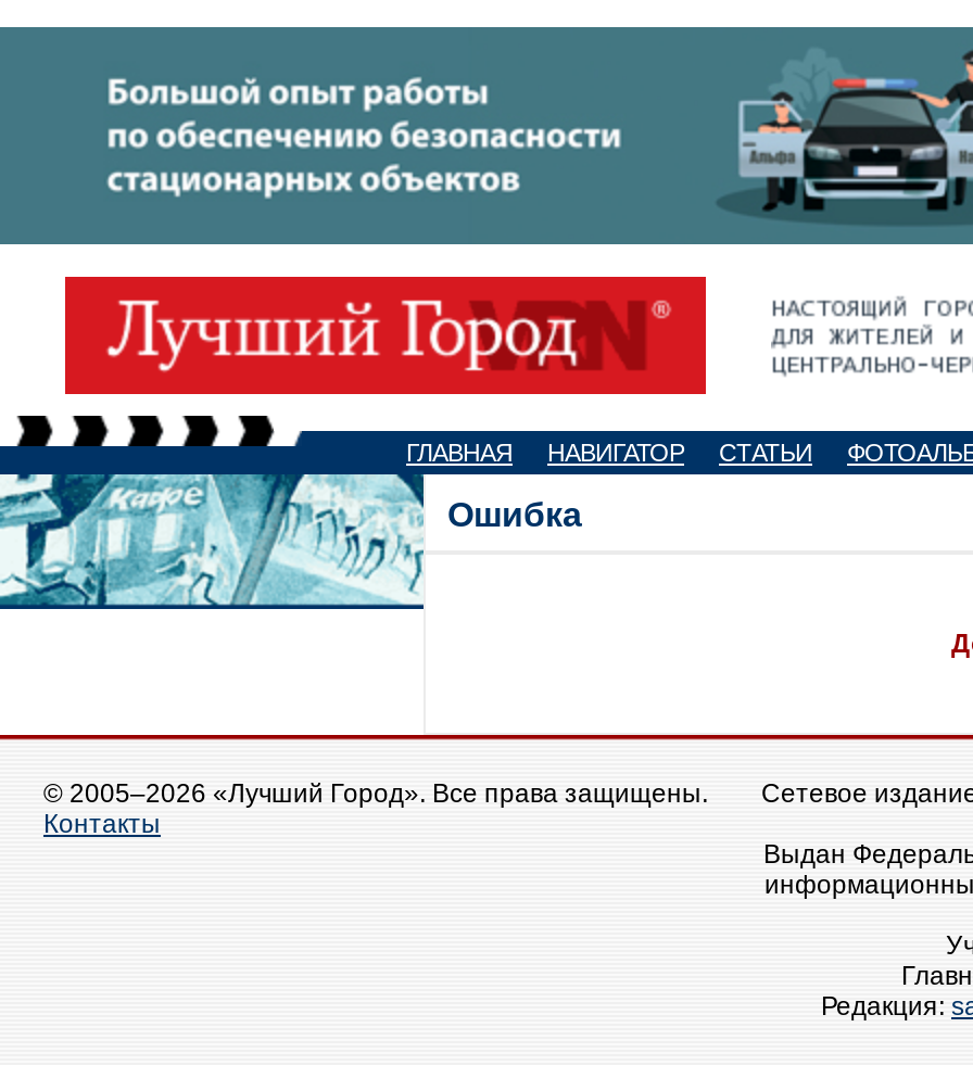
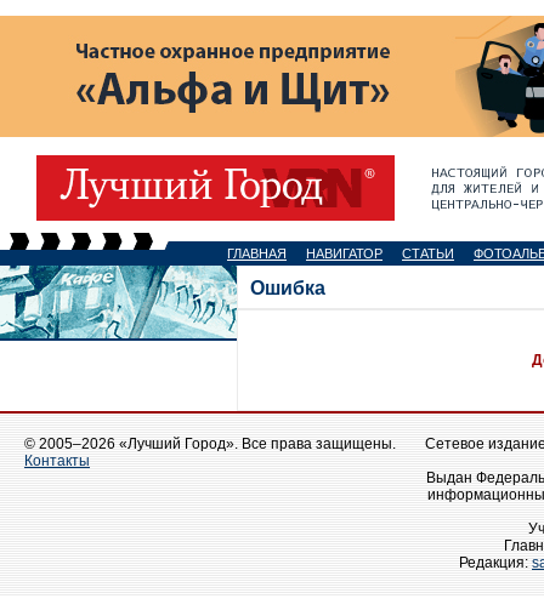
[7,25,966,246] [image] -> [4,15,540,138] [image]

